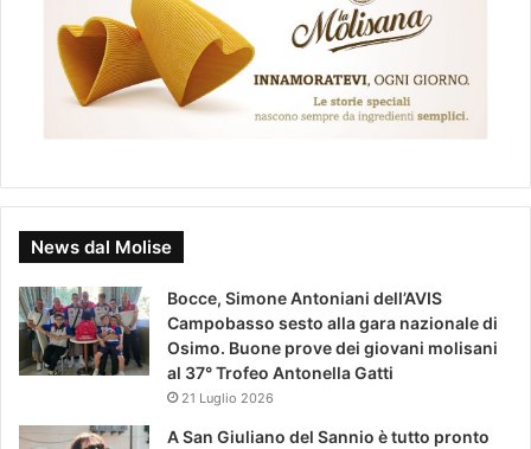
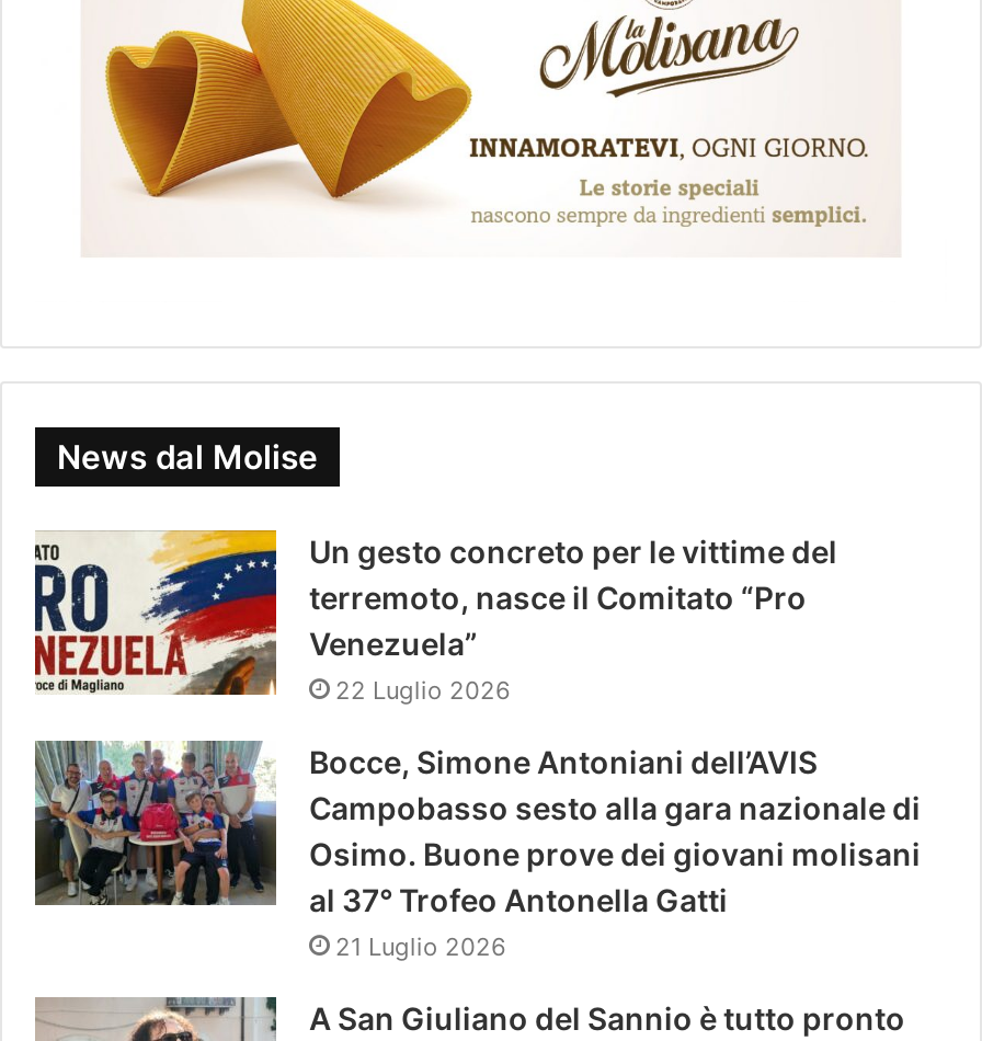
none -> [33,528,837,705] [image] | Un gesto concreto per le vittime del | terremoto, nasce il Comitato “Pro | Venezuela” | 22 Luglio 2026

